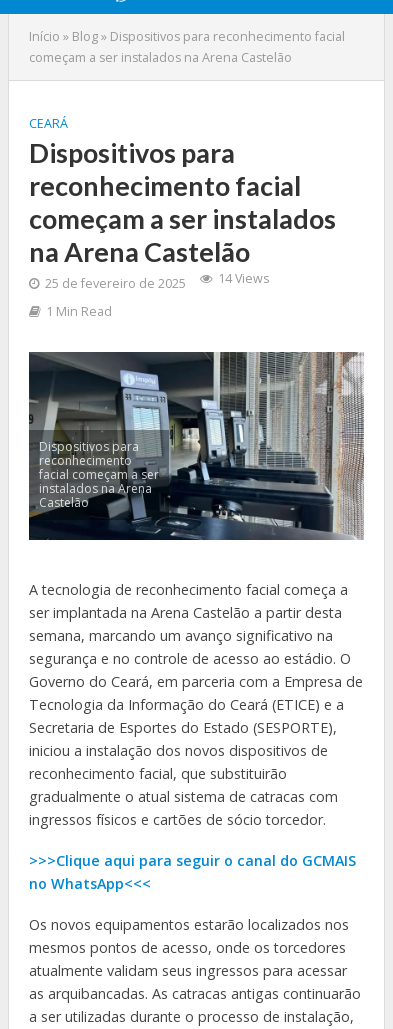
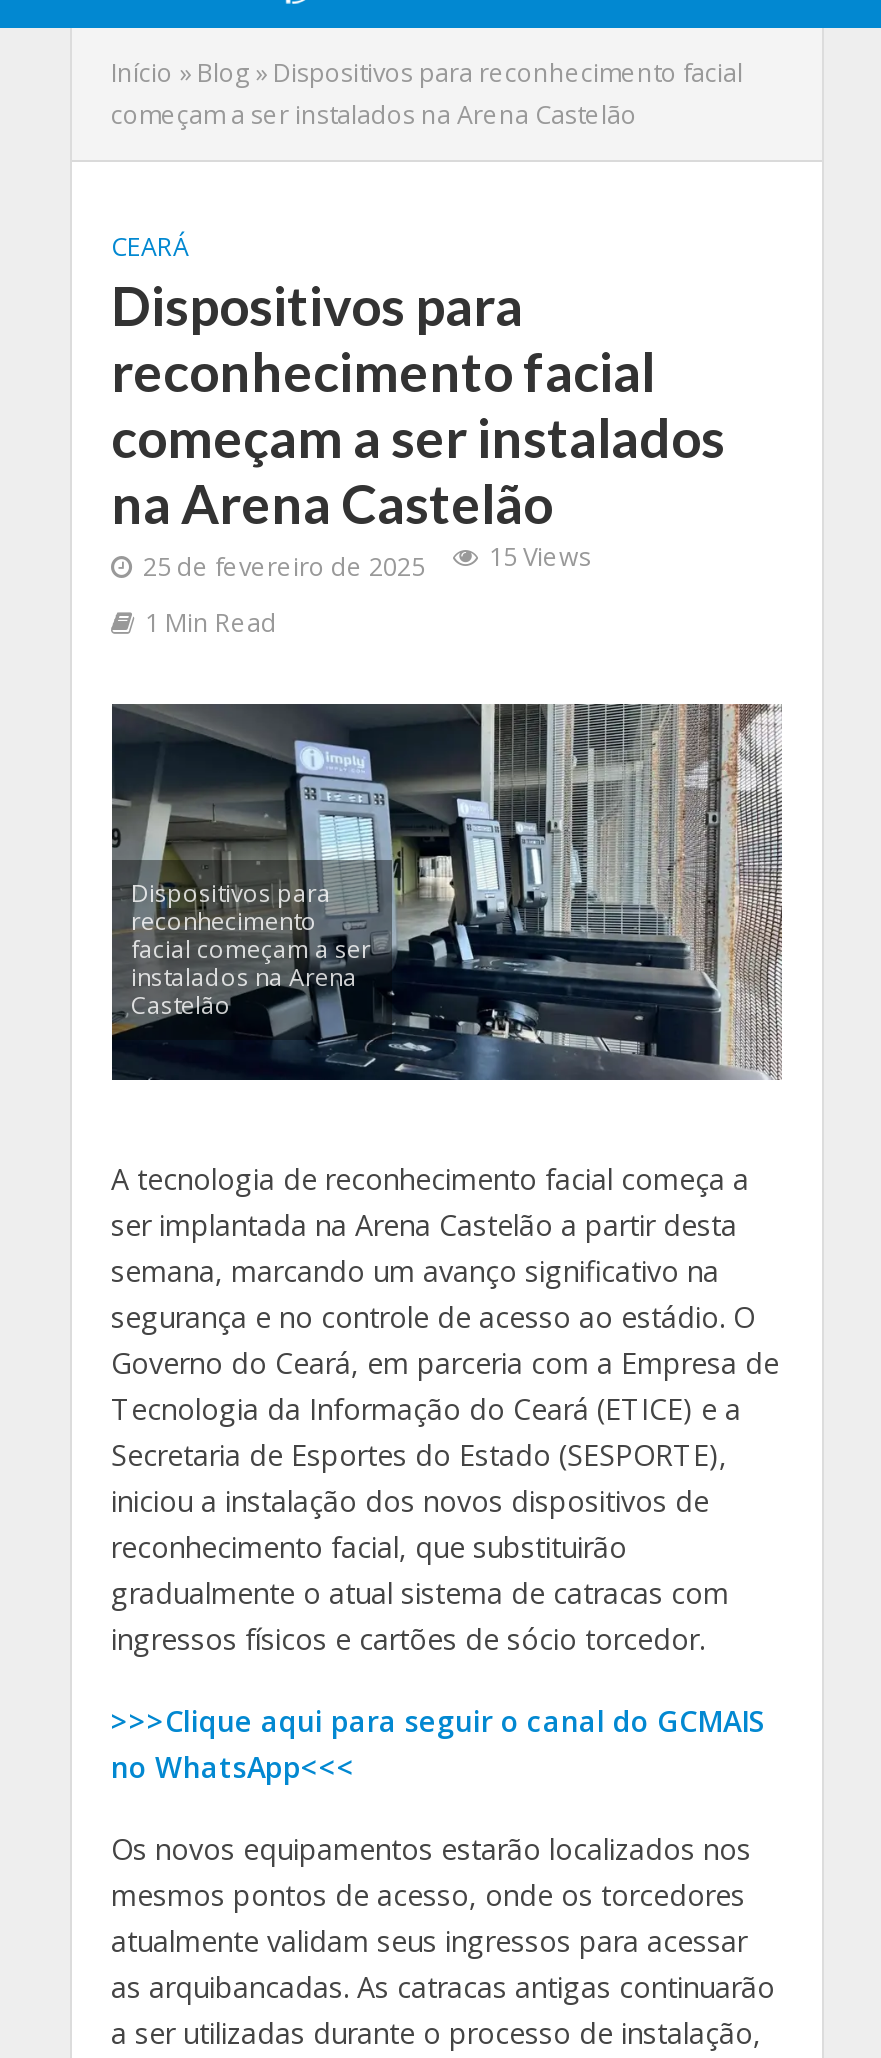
[44,270,268,292] 25 de fevereiro de 2025 14 Views -> [143,540,591,584] 25 de fevereiro de 2025 15 Views

